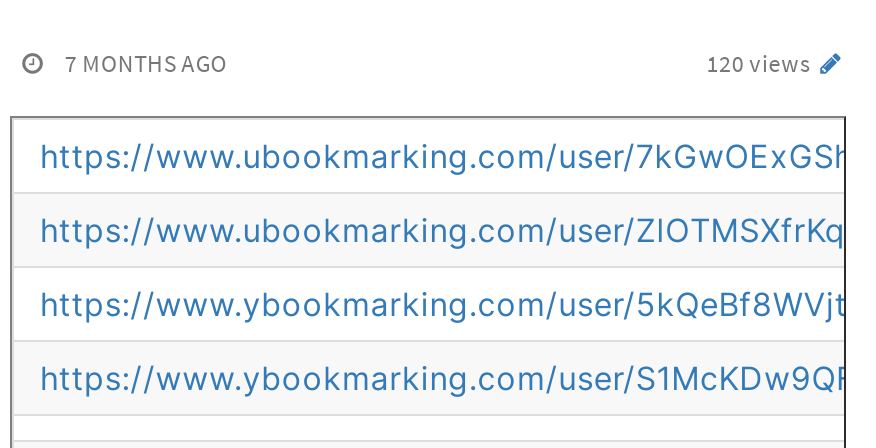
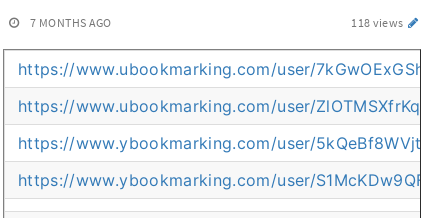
[706,48,815,78] 120 views -> [351,15,406,30] 118 views

